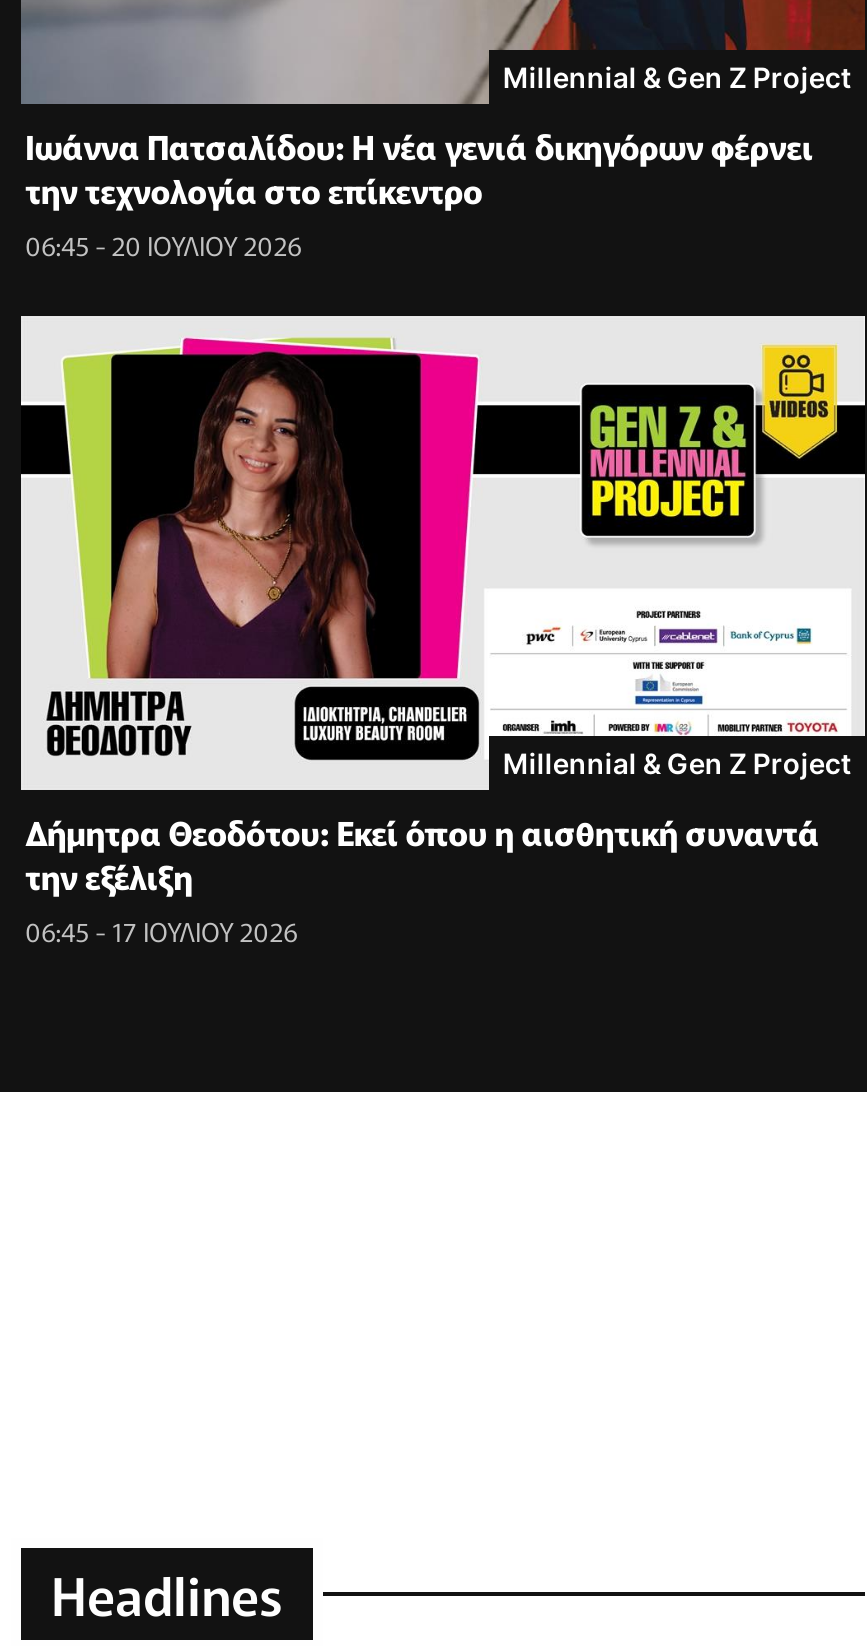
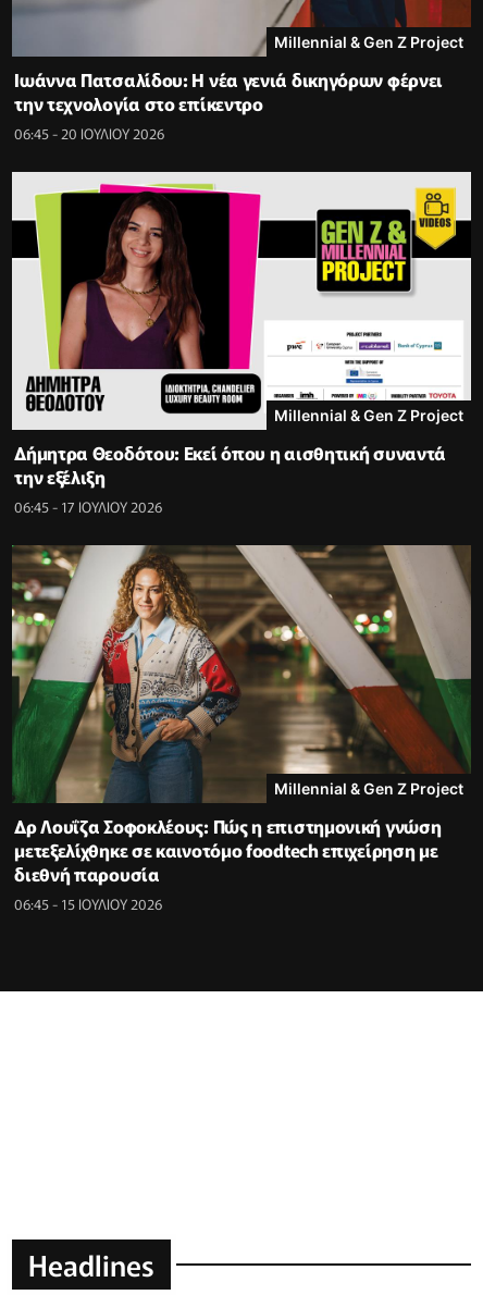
none -> [11,544,472,915] [image] | Millennial & Gen Z Project | Δρ Λουΐζα Σοφοκλέους: Πώς η επιστημονική γνώση | μετεξελίχθηκε σε καινοτόμο foodtech επιχείρηση με | διεθνή παρουσία | 06:45 - 15 ΙΟΥΛΙΟΥ 2026

